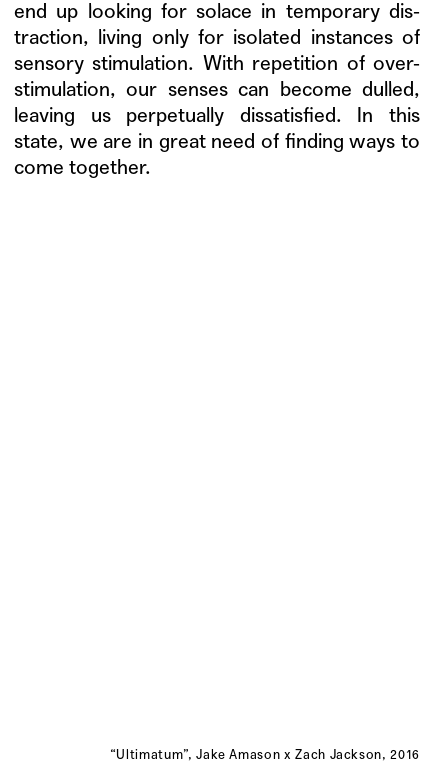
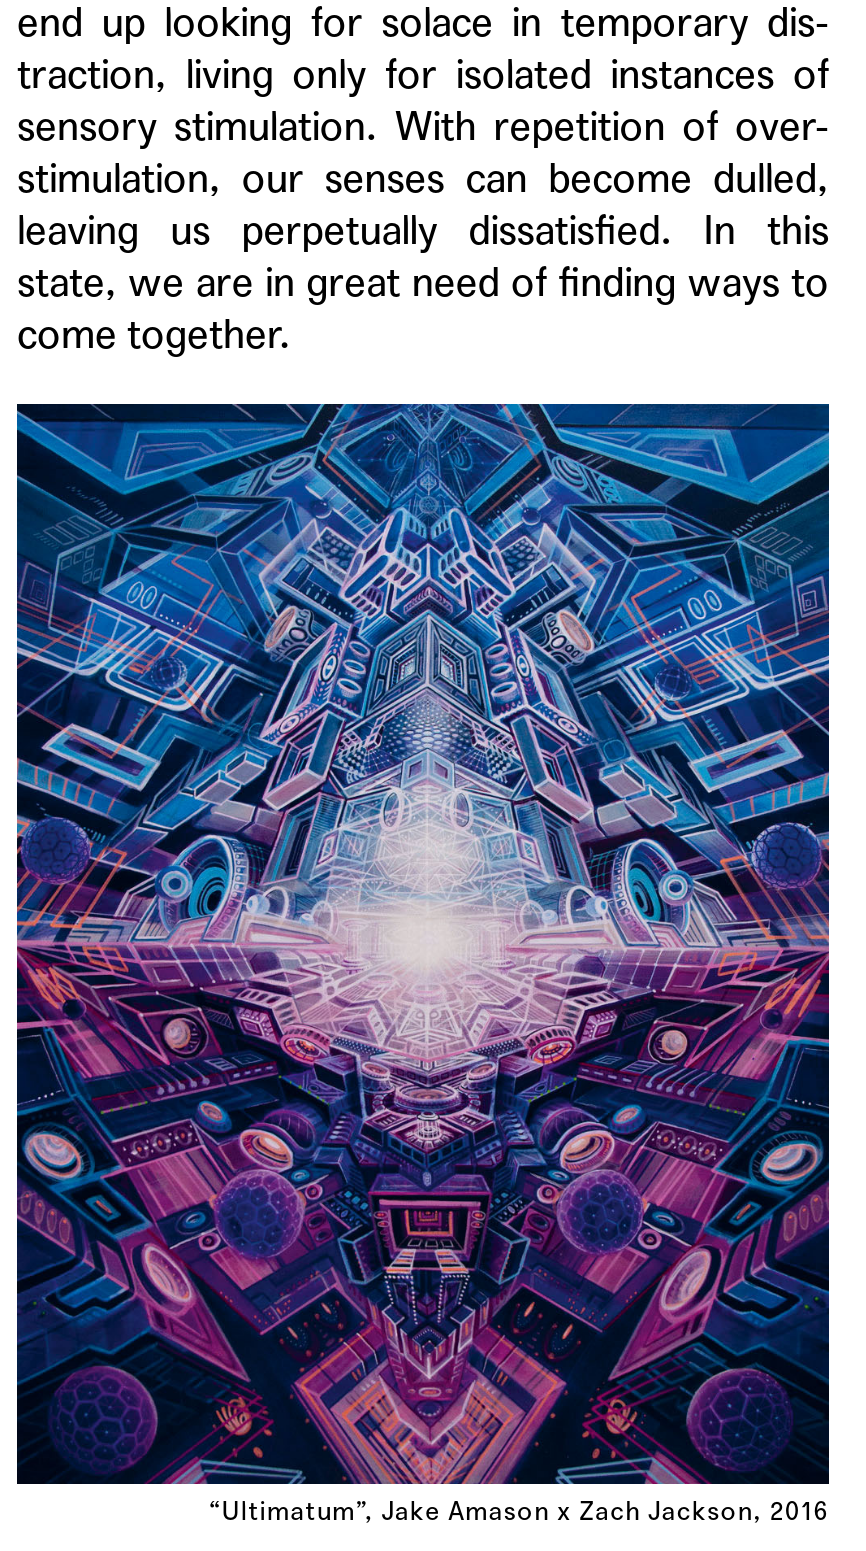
none -> [15,402,831,1486] [image]

